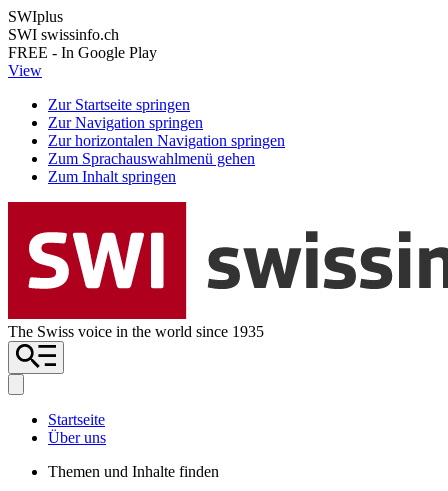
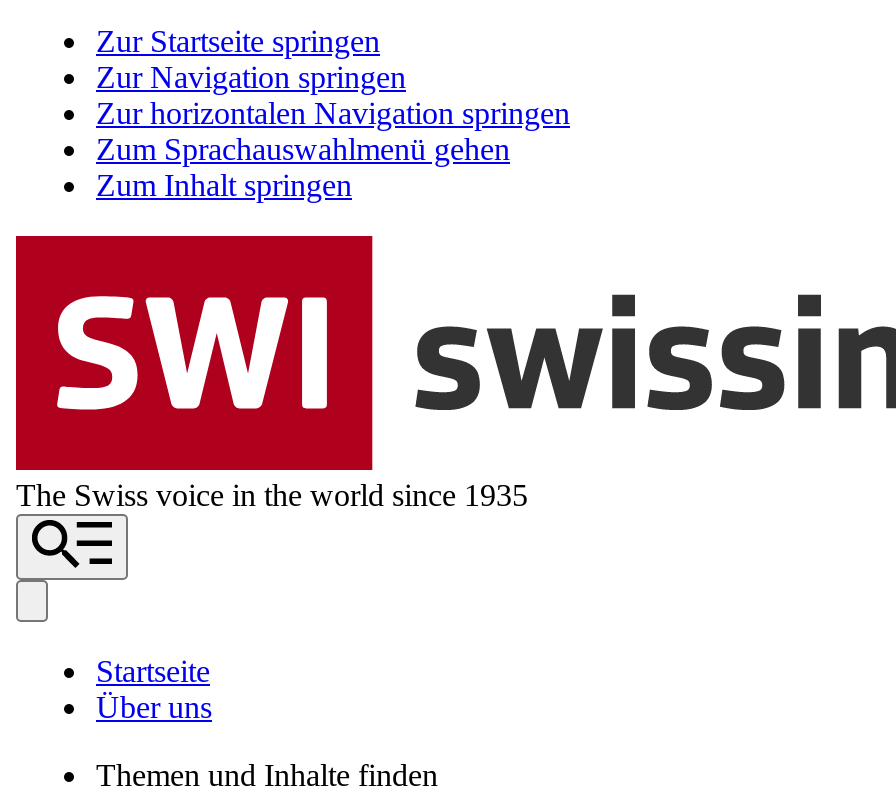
[8,8,157,79] SWIplus | SWI swissinfo.ch | FREE - In Google Play | View -> none

